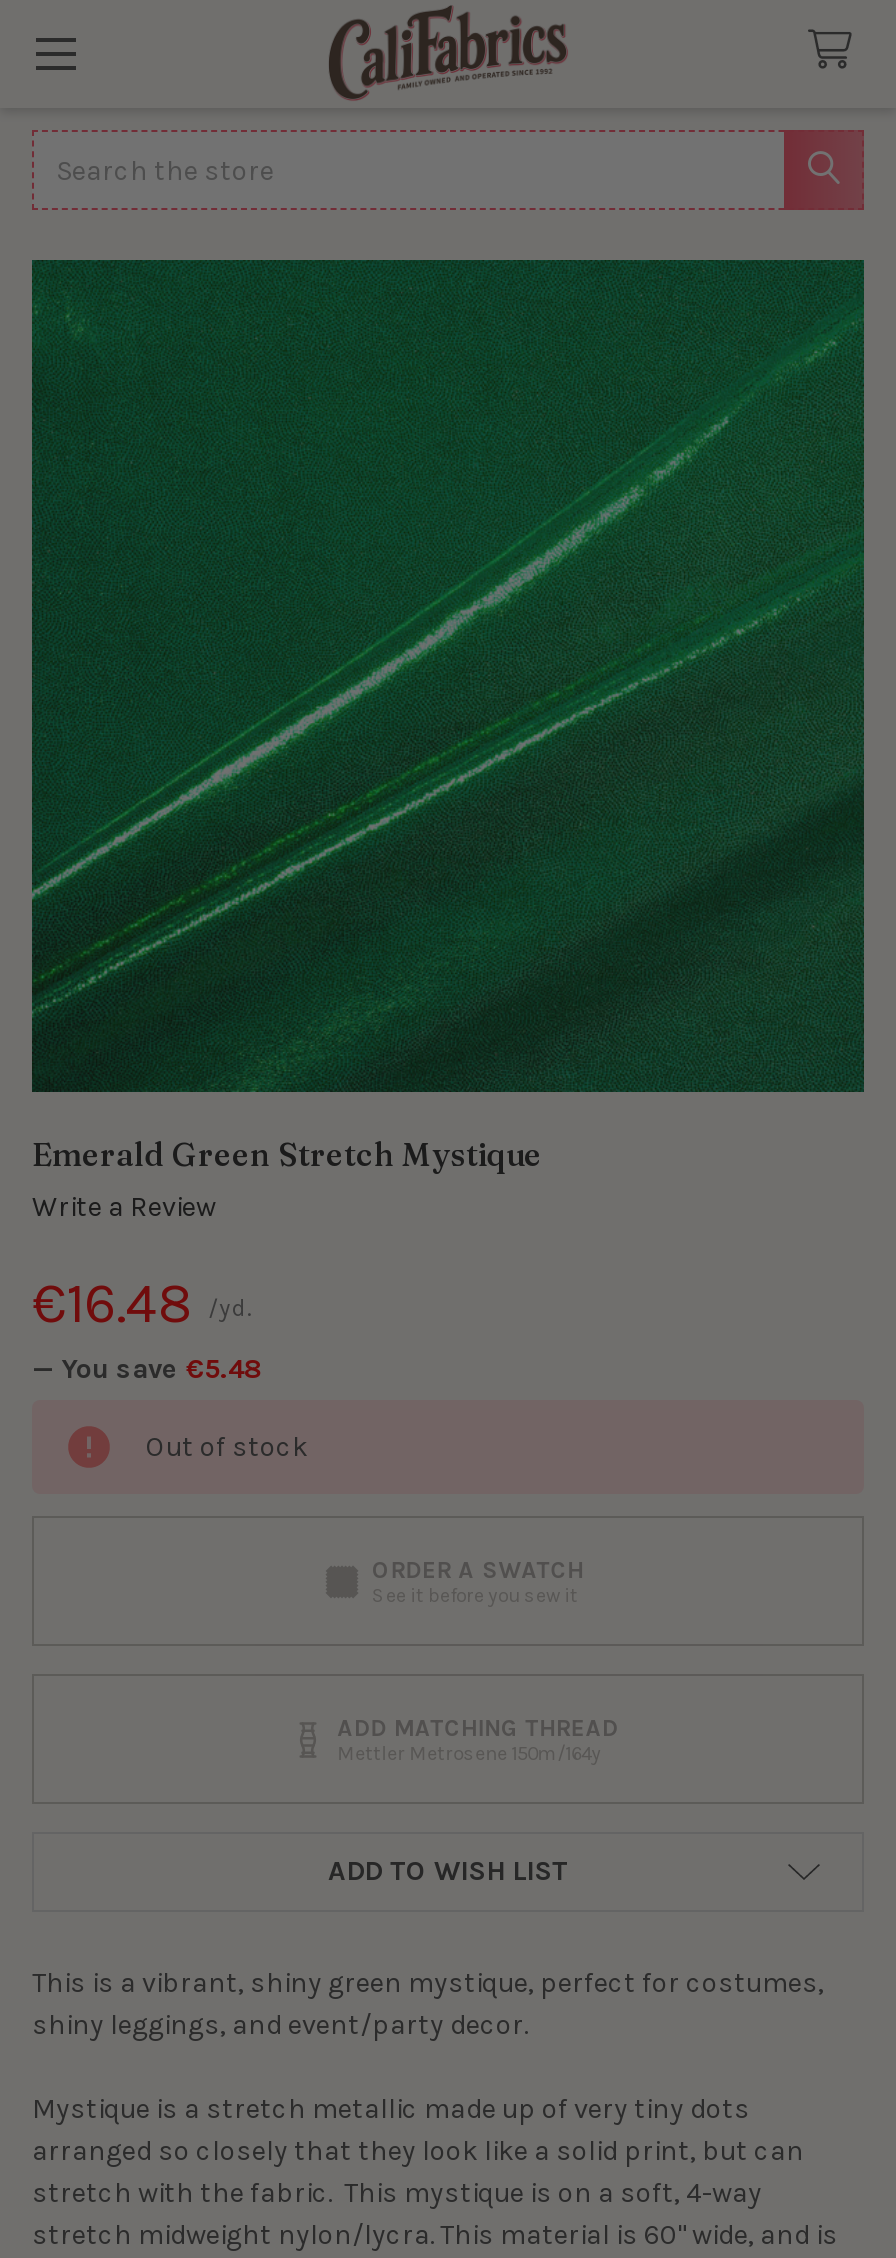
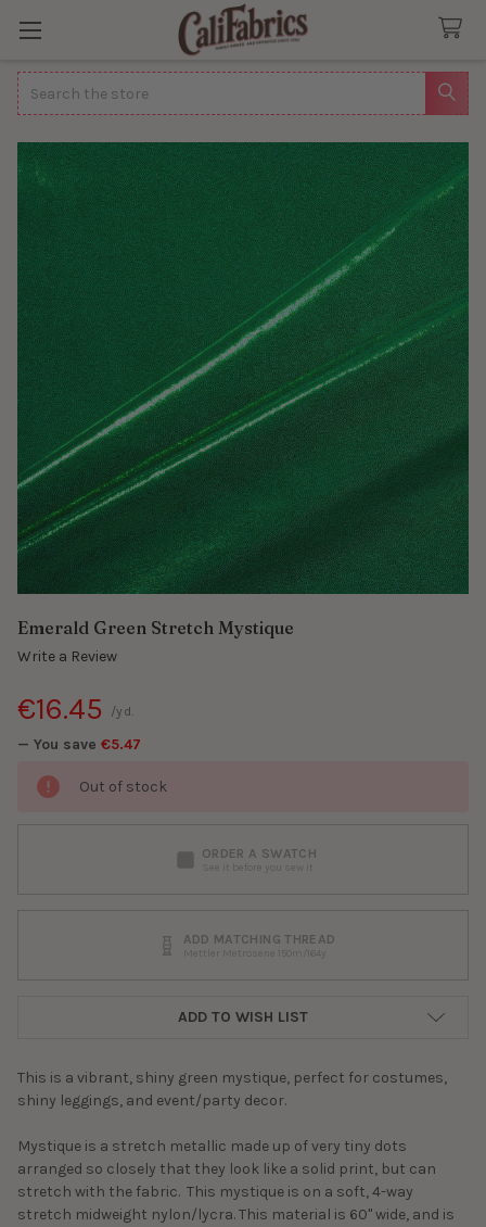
[32,1270,252,1336] €16.48 /yd. -> [17,691,134,727] €16.45 /yd.
[32,1352,262,1386] — You save €5.48 -> [17,735,141,754] — You save €5.47

